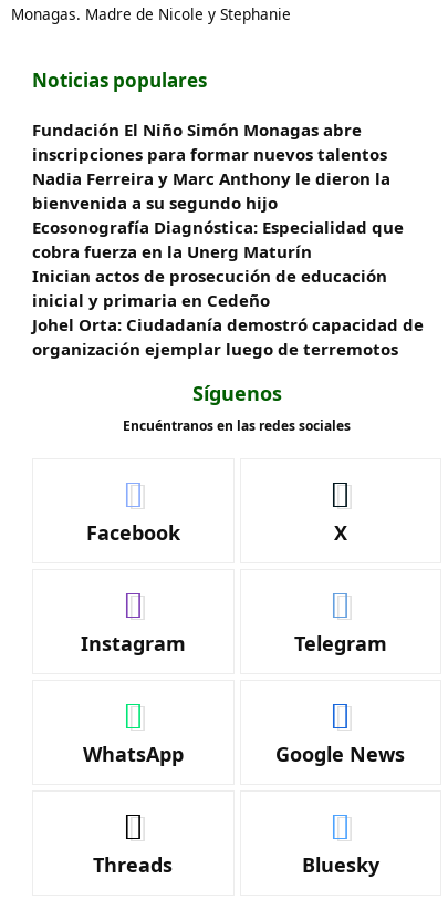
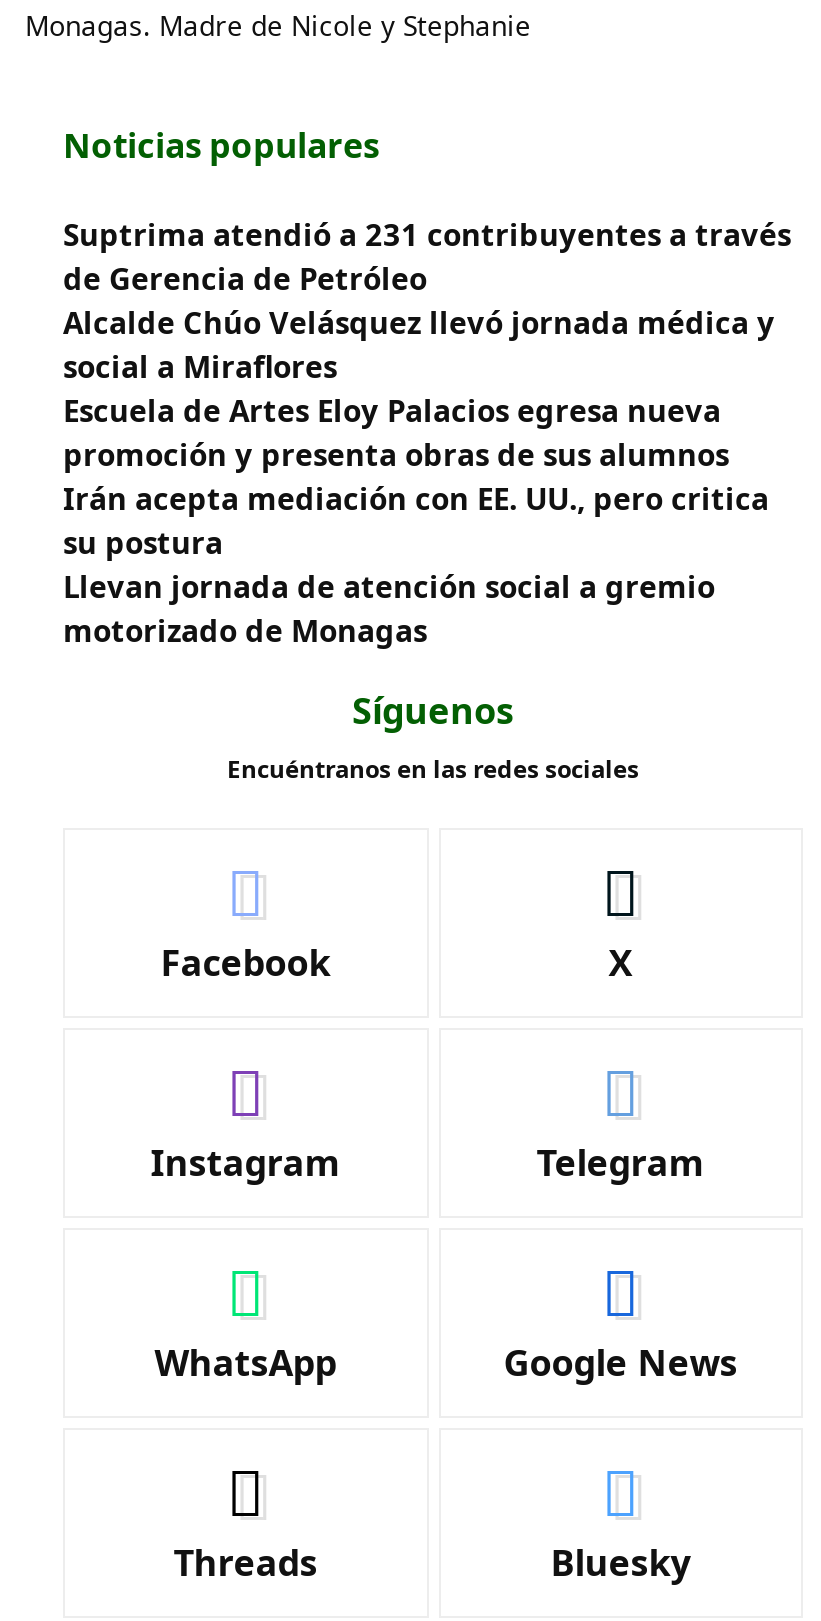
[32,119,424,360] Fundación El Niño Simón Monagas abre | inscripciones para formar nuevos talentos | Nadia Ferreira y Marc Anthony le dieron la | bienvenida a su segundo hijo | Ecosonografía Diagnóstica: Especialidad que | cobra fuerza en la Unerg Maturín | Inician actos de prosecución de educación | inicial y primaria en Cedeño | Johel Orta: Ciudadanía demostró capacidad de | organización ejemplar luego de terremotos -> [63,214,791,650] Suptrima atendió a 231 contribuyentes a través | de Gerencia de Petróleo | Alcalde Chúo Velásquez llevó jornada médica y | social a Miraflores | Escuela de Artes Eloy Palacios egresa nueva | promoción y presenta obras de sus alumnos | Irán acepta mediación con EE. UU., pero critica | su postura | Llevan jornada de atención social a gremio | motorizado de Monagas

